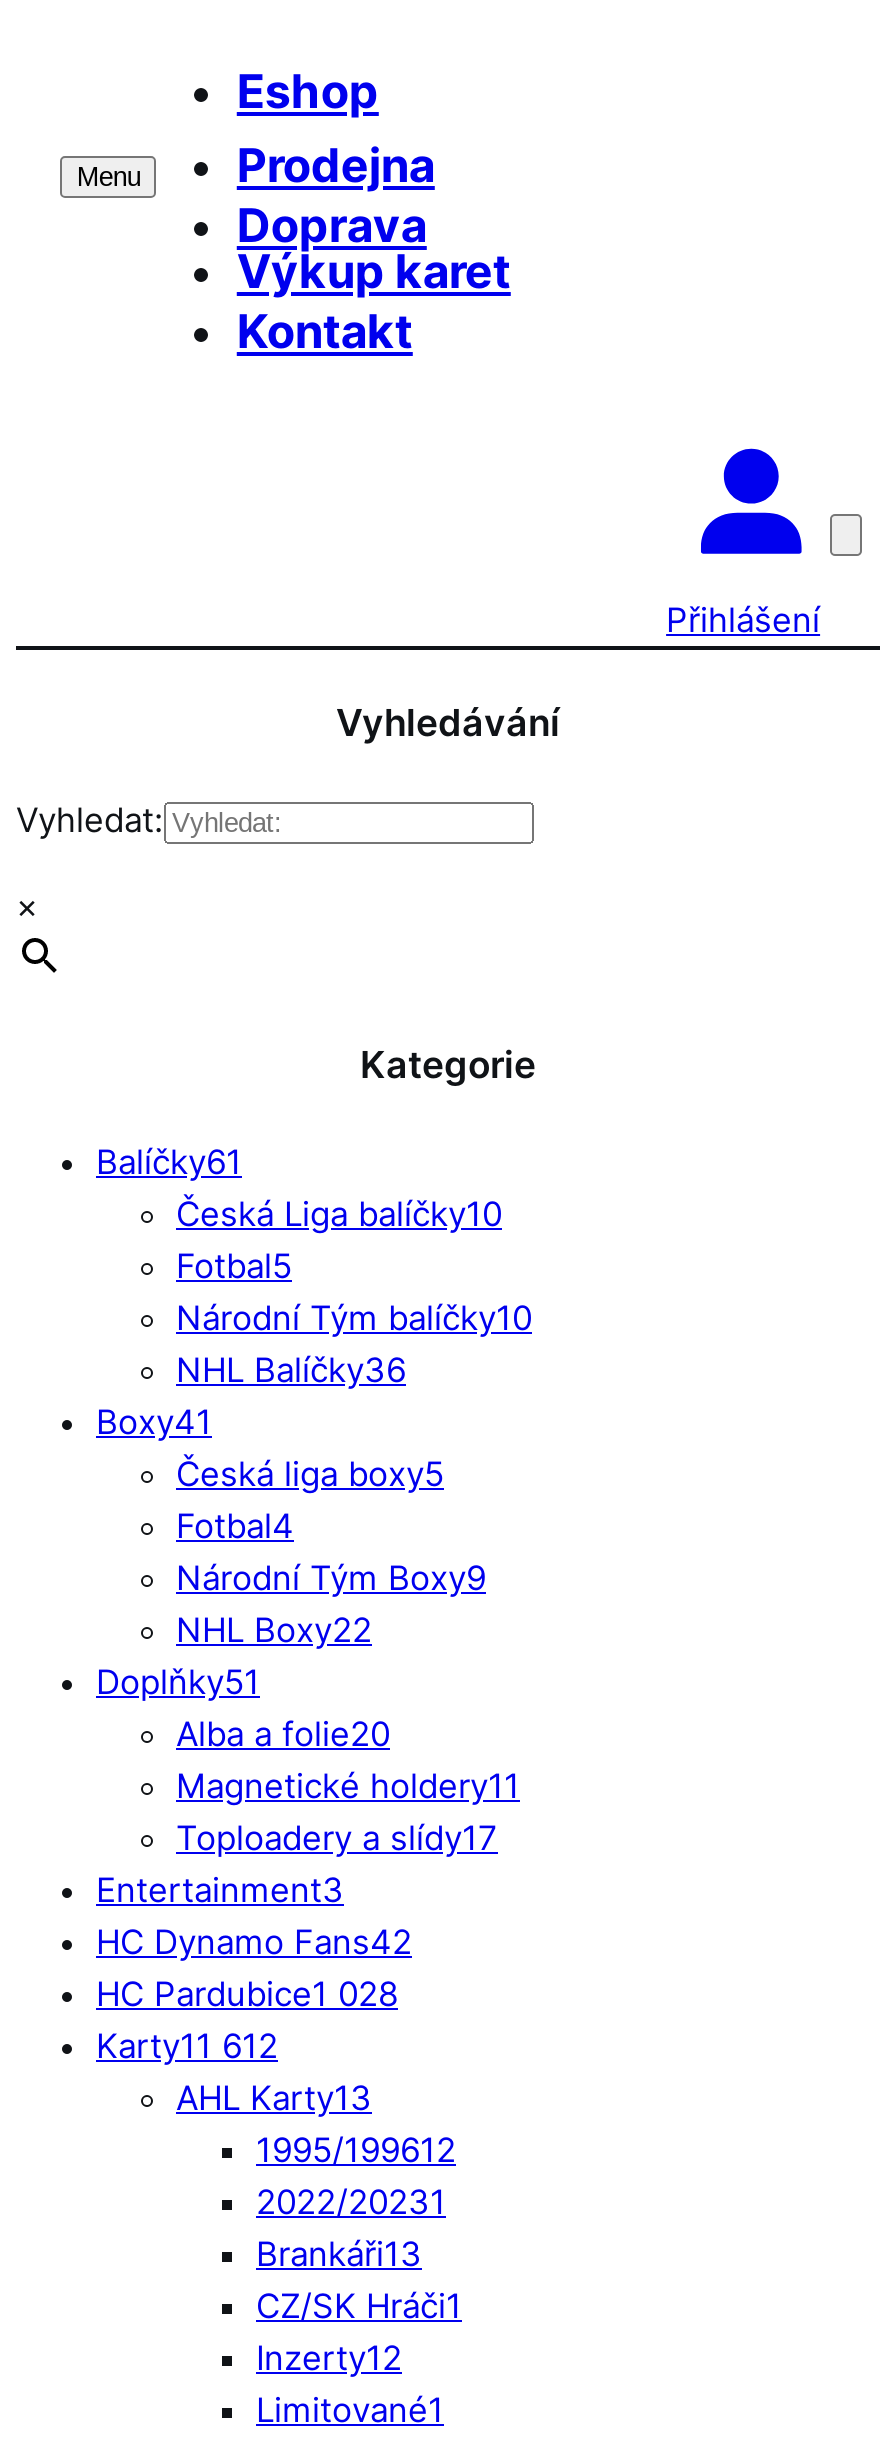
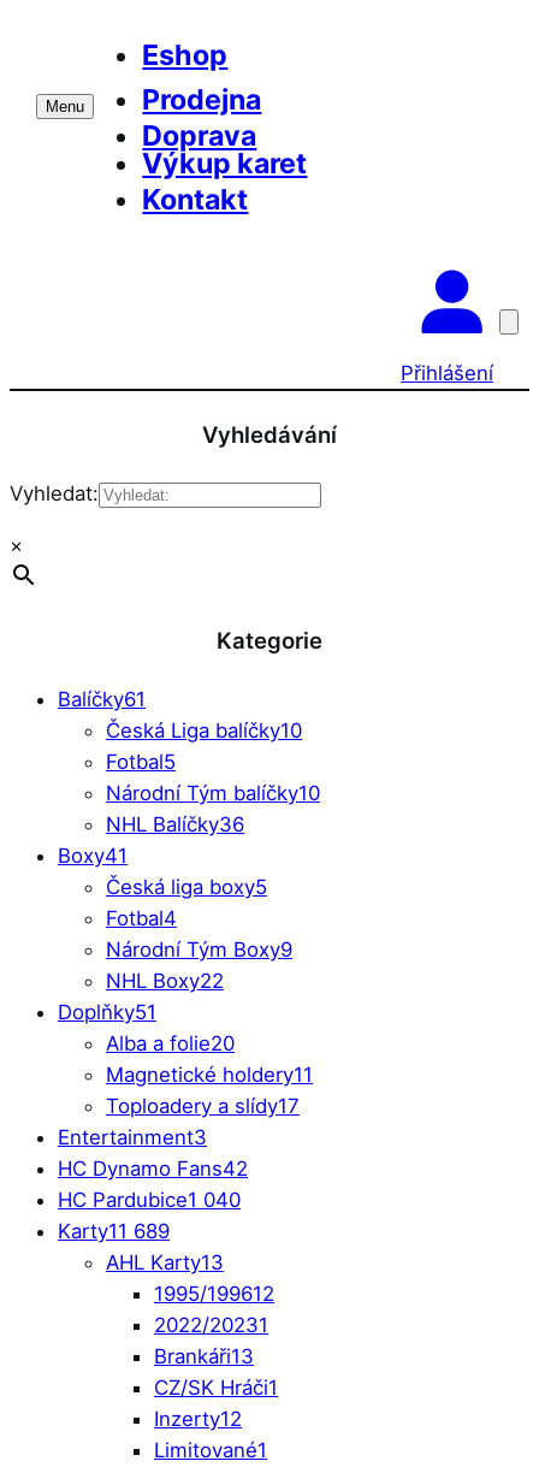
[96,1974,398,2014] HC Pardubice1 028 -> [58,1188,241,1212] HC Pardubice1 040
[96,2026,278,2066] Karty11 612 -> [58,1219,170,1243] Karty11 689

